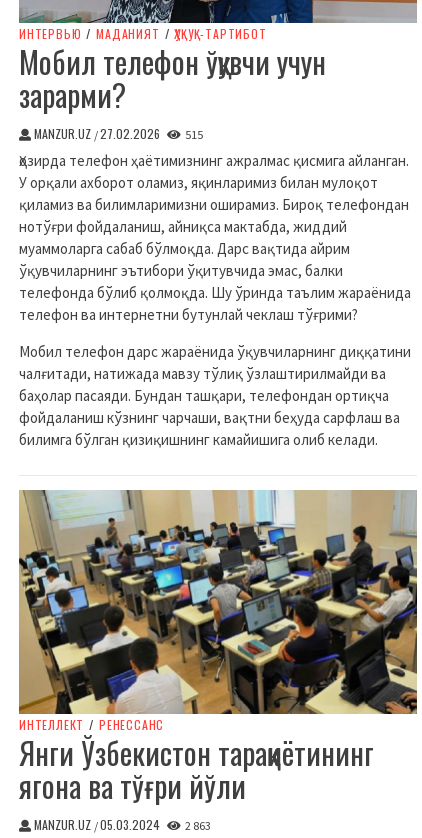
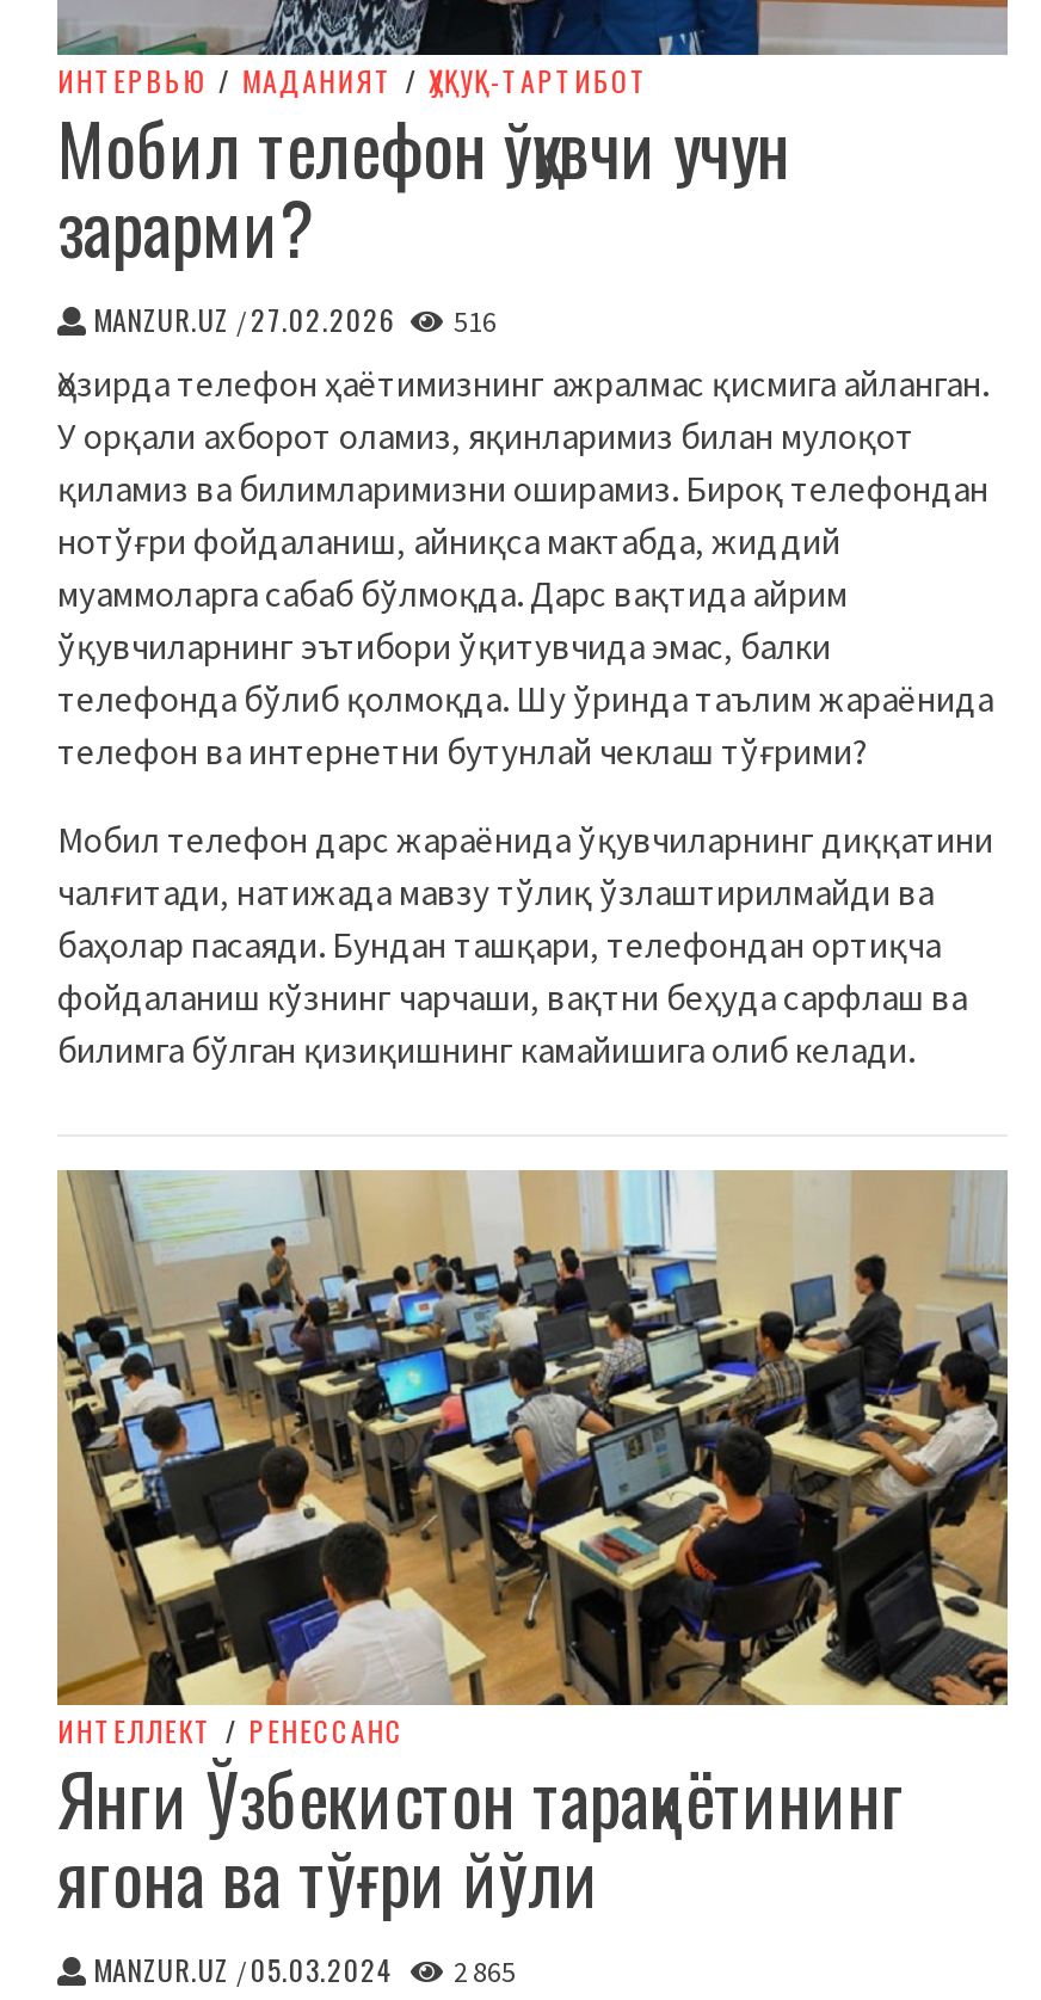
[34,125,203,142] MANZUR.UZ / 27.02.2026 515 -> [93,299,497,339] MANZUR.UZ / 27.02.2026 516
[34,816,211,833] MANZUR.UZ / 05.03.2024 2 863 -> [93,1948,516,1989] MANZUR.UZ / 05.03.2024 2 865

